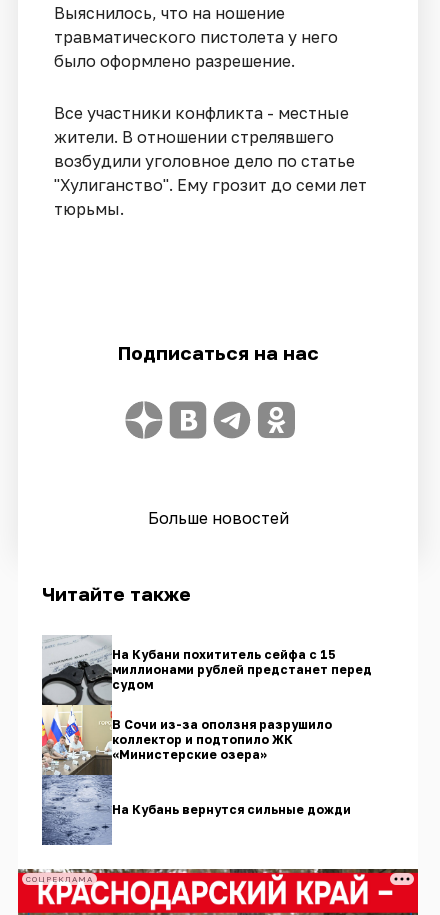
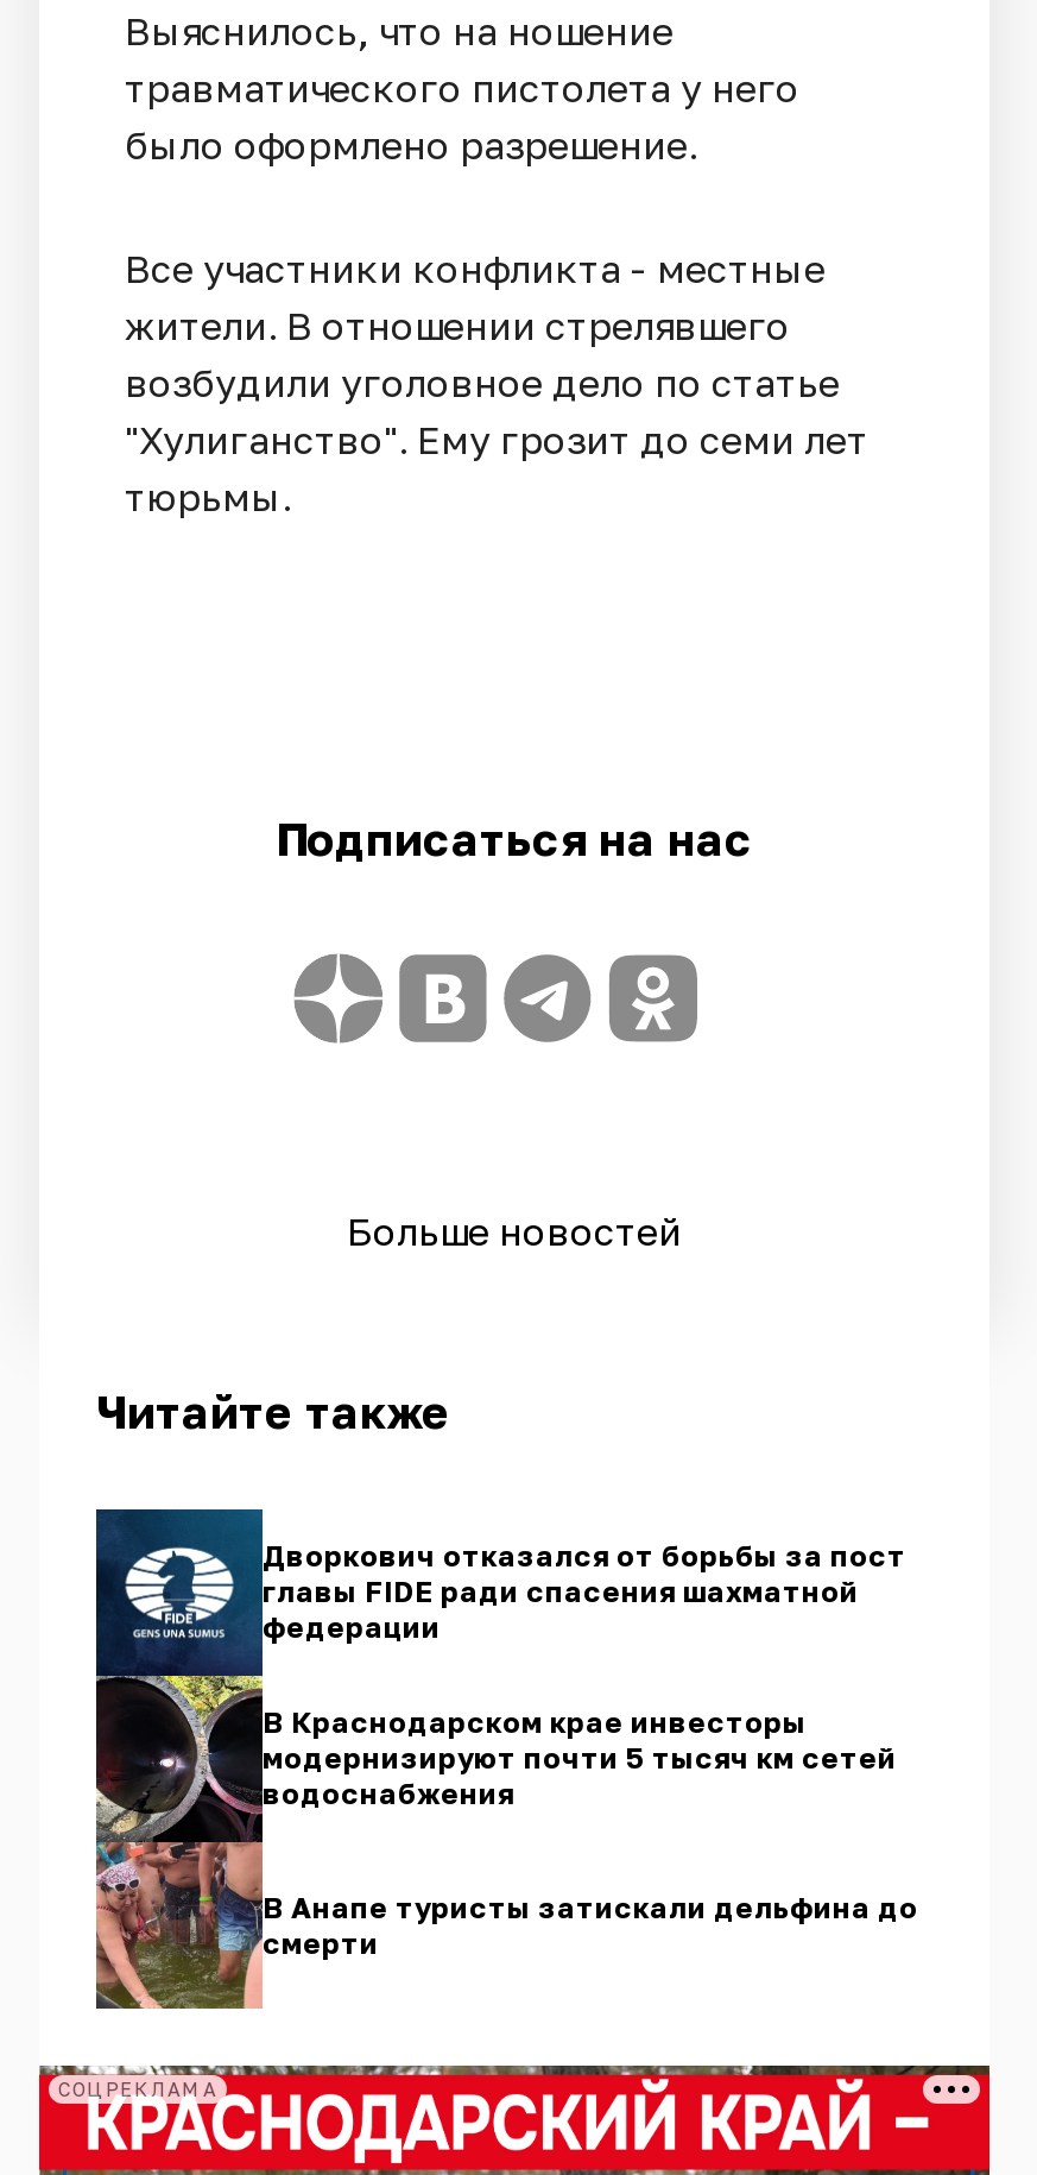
[41,635,372,846] [image] | На Кубани похититель сейфа с 15 | миллионами рублей предстанет перед | судом -> [94,1507,906,2011] [image] | Дворкович отказался от борьбы за пост | главы FIDE ради спасения шахматной | федерации
[112,717,332,762] В Сочи из-за оползня разрушило | коллектор и подтопило ЖК | «Министерские озера» -> [263,1705,897,1812] В Краснодарском крае инвесторы | модернизируют почти 5 тысяч км сетей | водоснабжения
[112,802,351,817] На Кубань вернутся сильные дожди -> [263,1889,918,1960] В Анапе туристы затискали дельфина до | смерти

